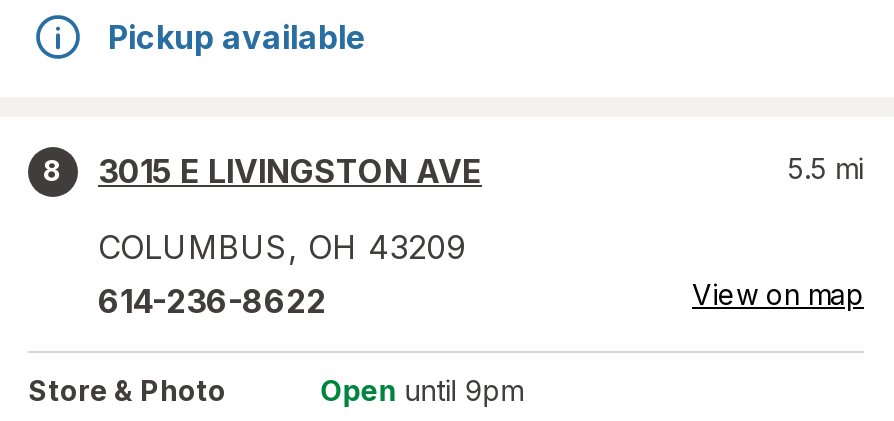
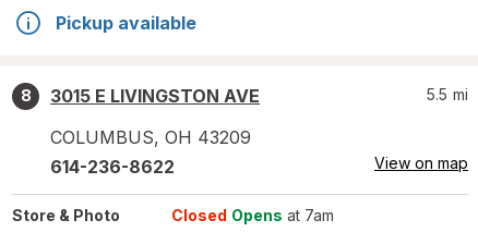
[321,373,523,407] Open until 9pm -> [172,206,334,224] Closed Opens at 7am

